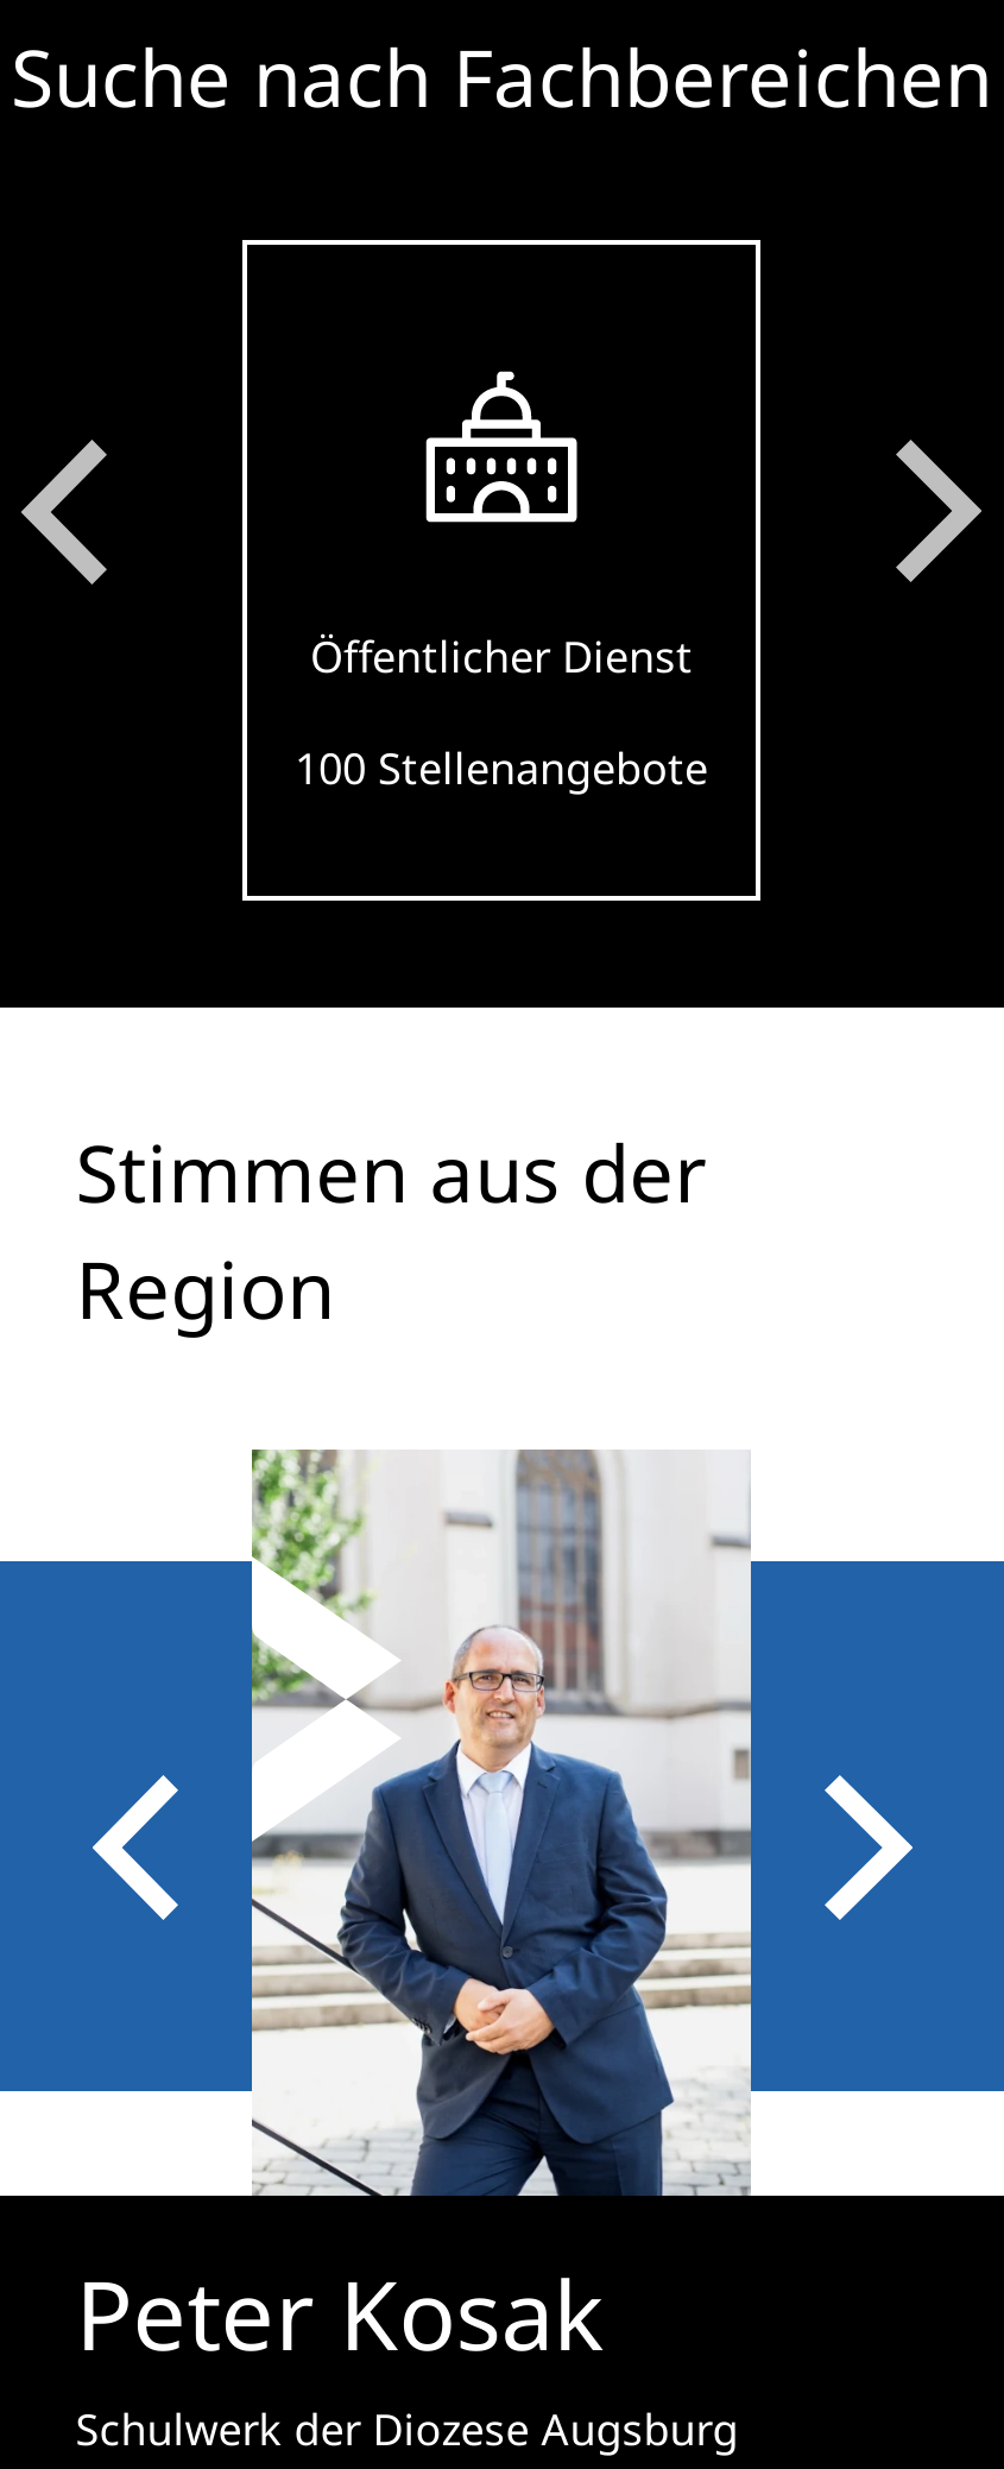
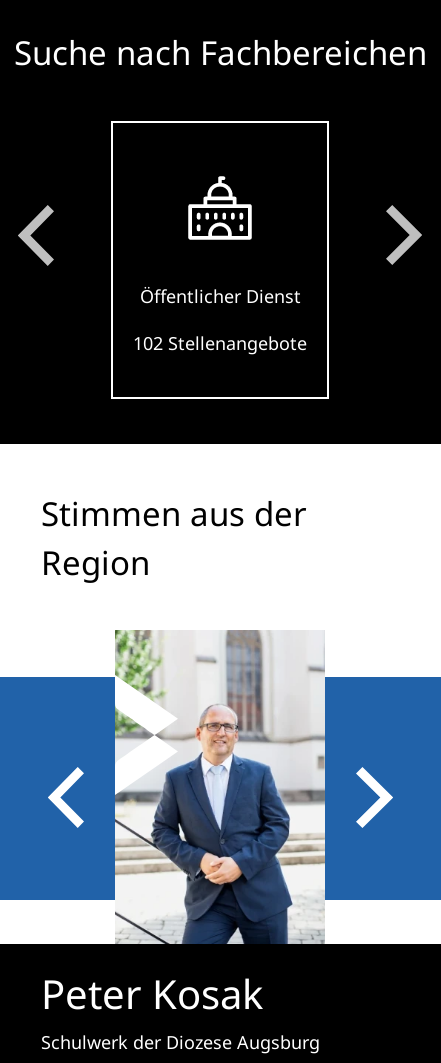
[295,739,708,796] 100 Stellenangebote -> [133,331,307,355] 102 Stellenangebote

